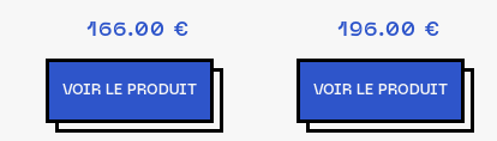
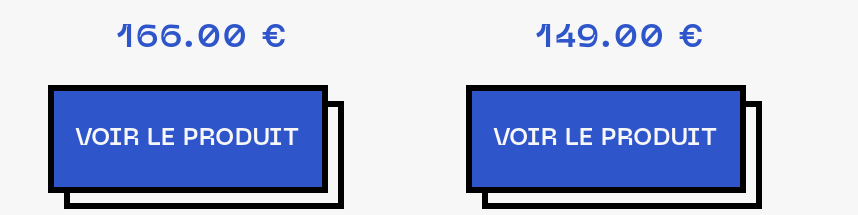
[337,22,442,41] 196.00 € -> [535,23,707,55] 149.00 €

